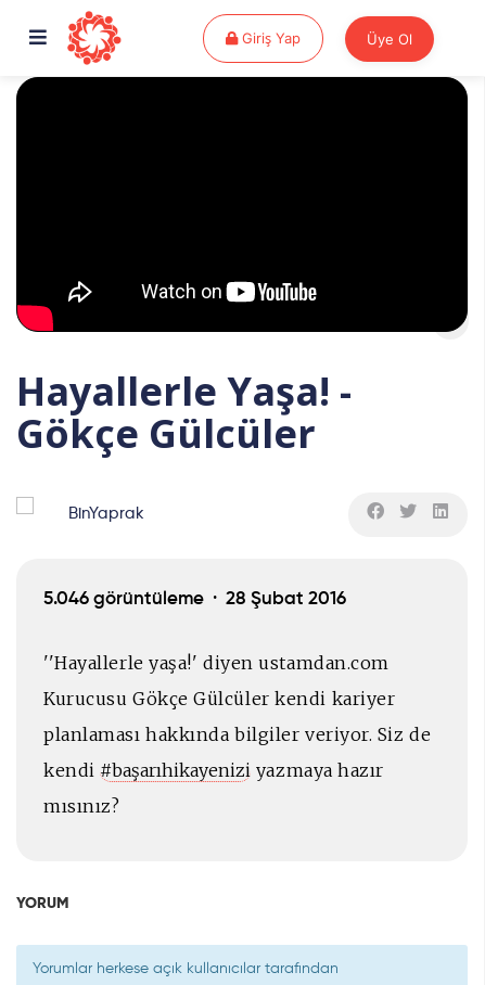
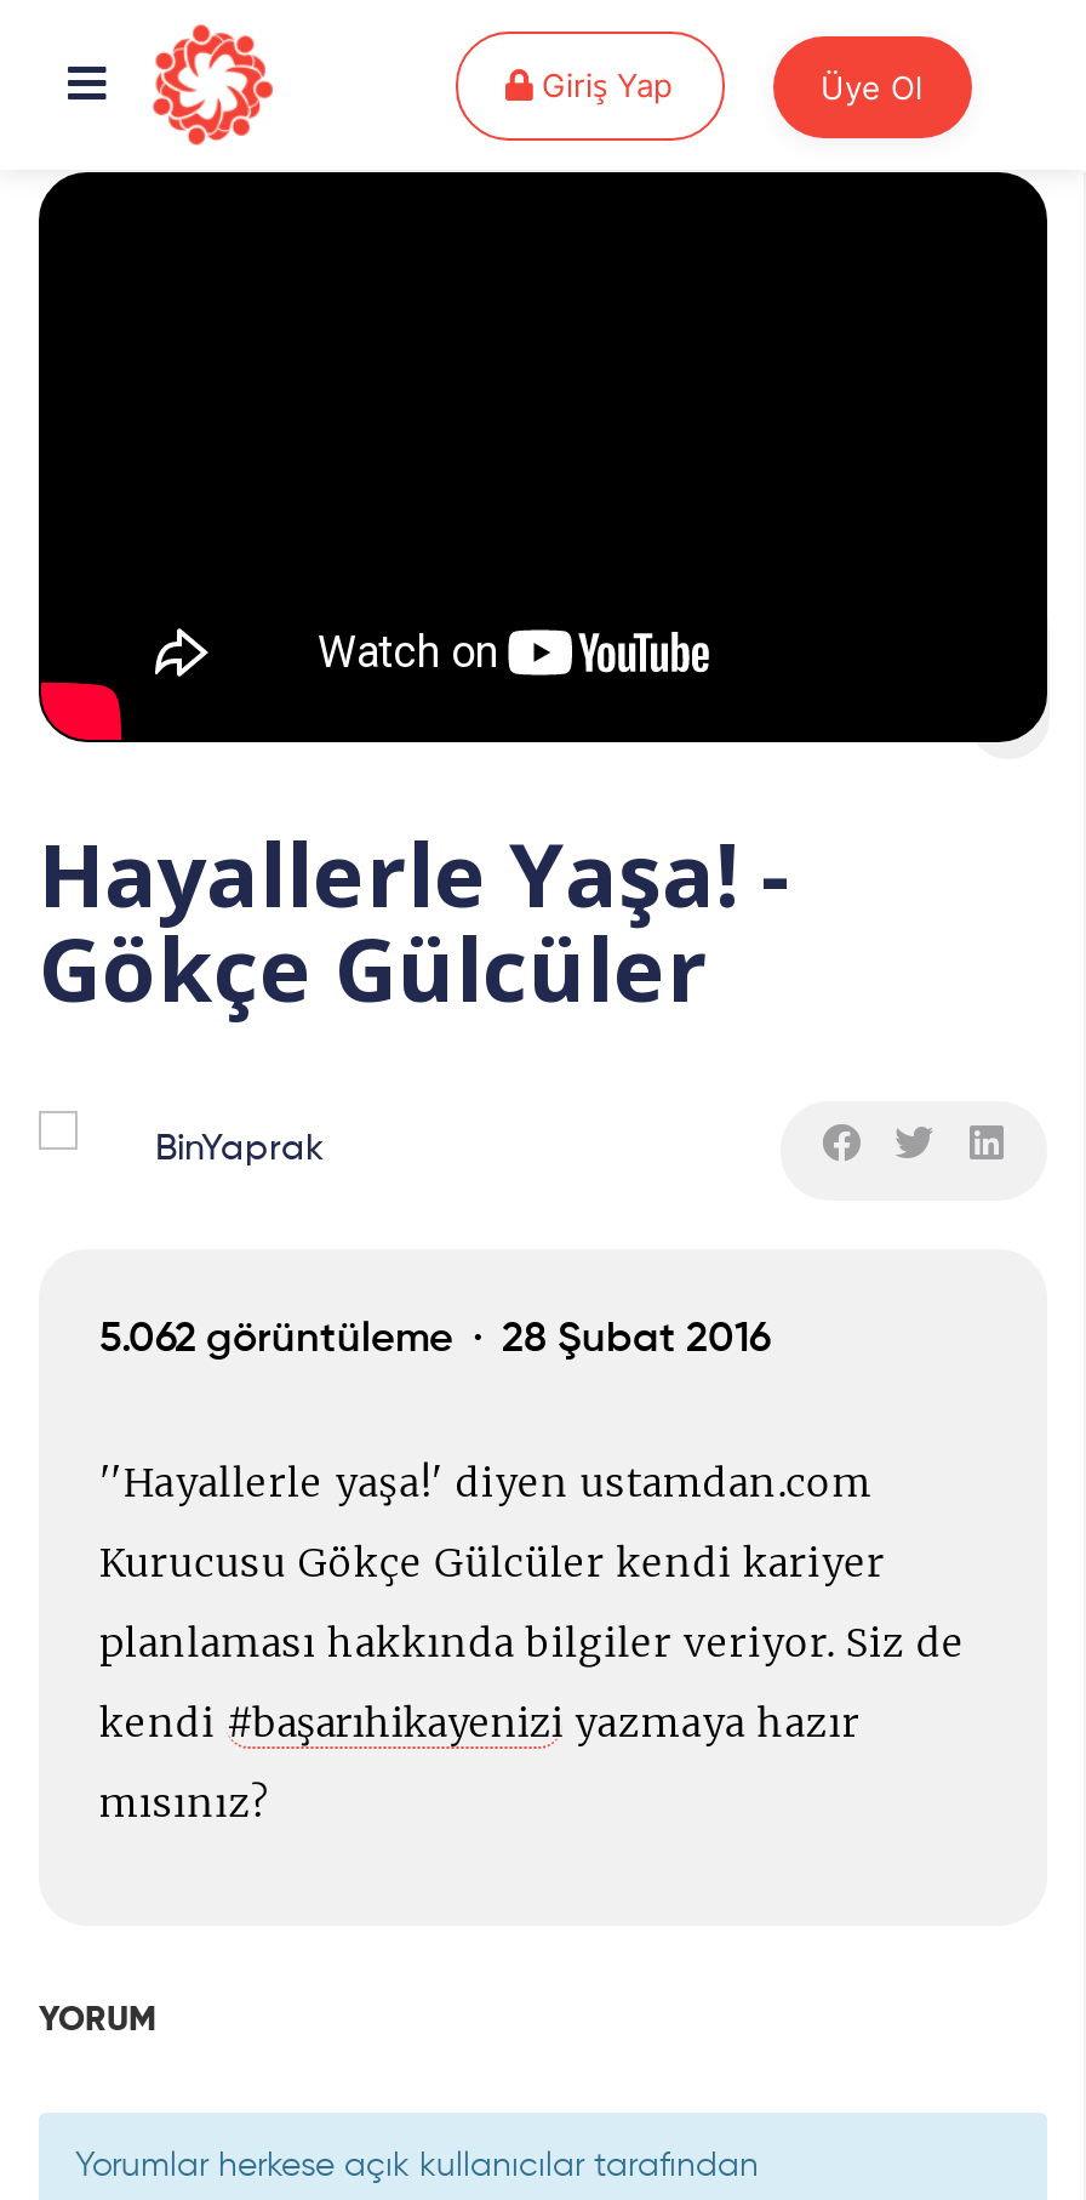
[43,590,346,608] 5.046 görüntüleme · 28 Şubat 2016 -> [99,1319,771,1360] 5.062 görüntüleme · 28 Şubat 2016

